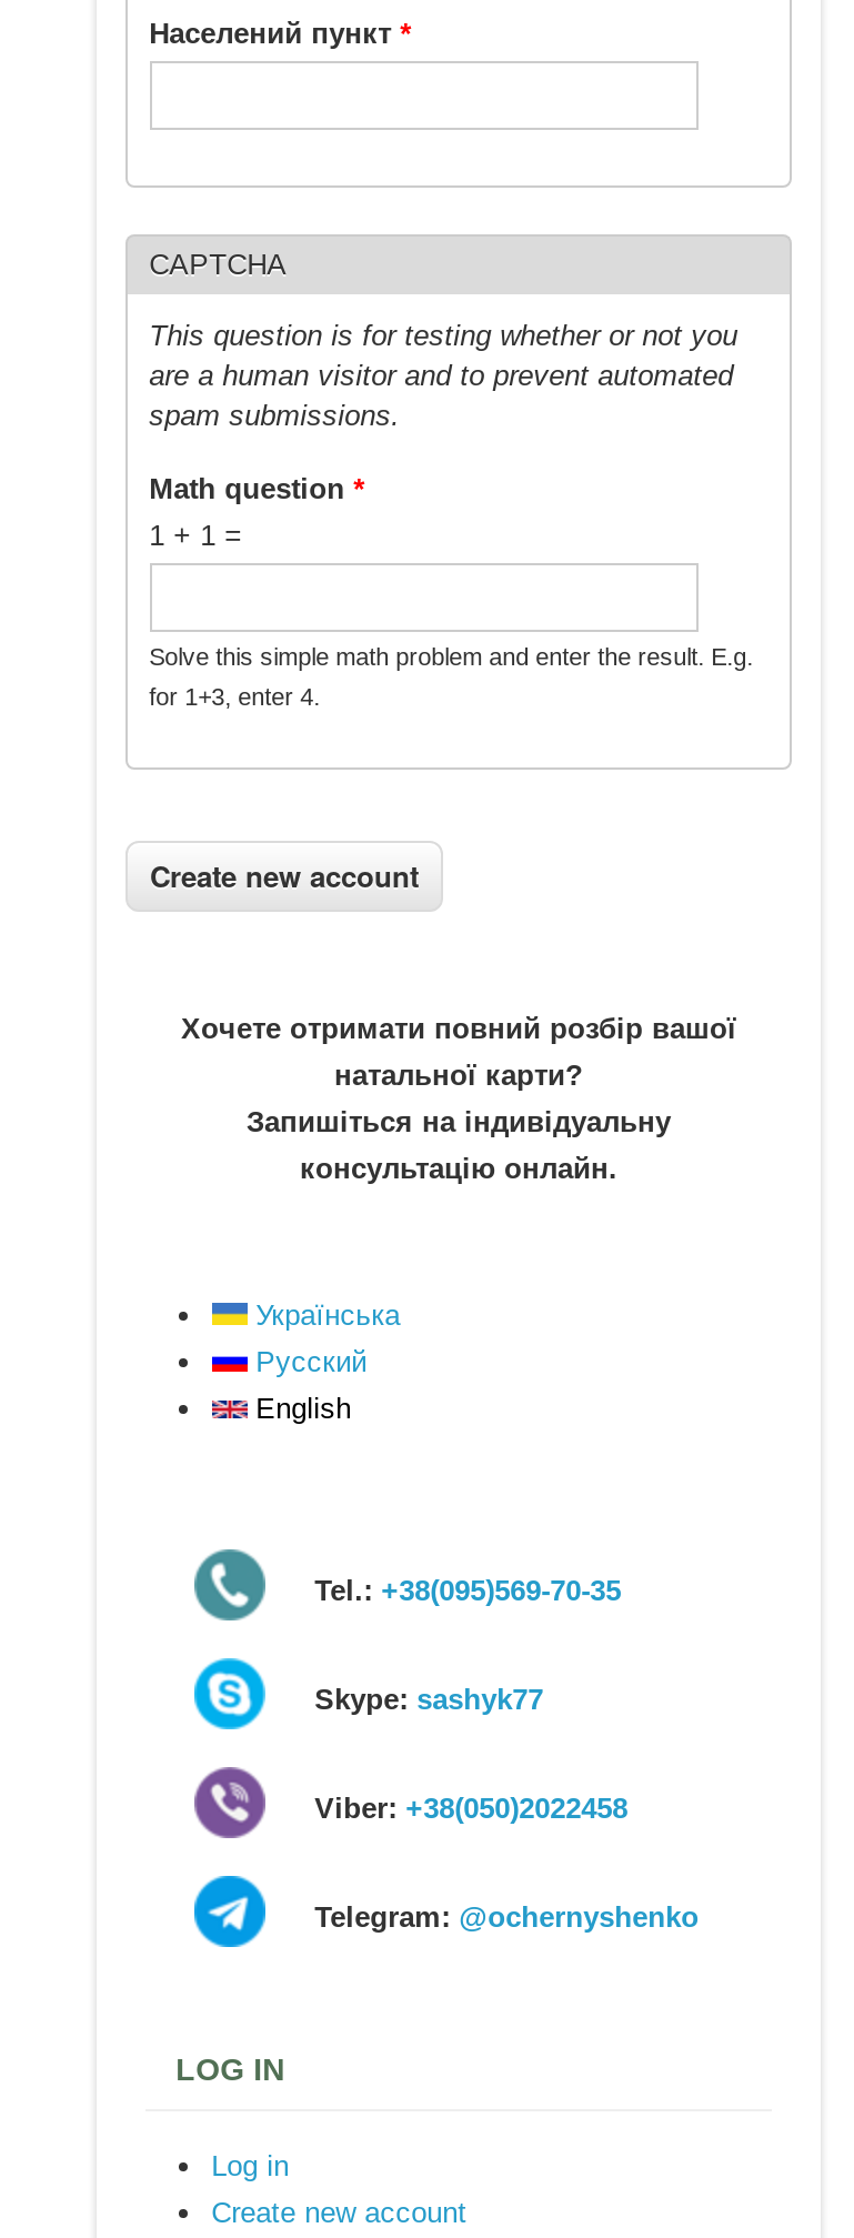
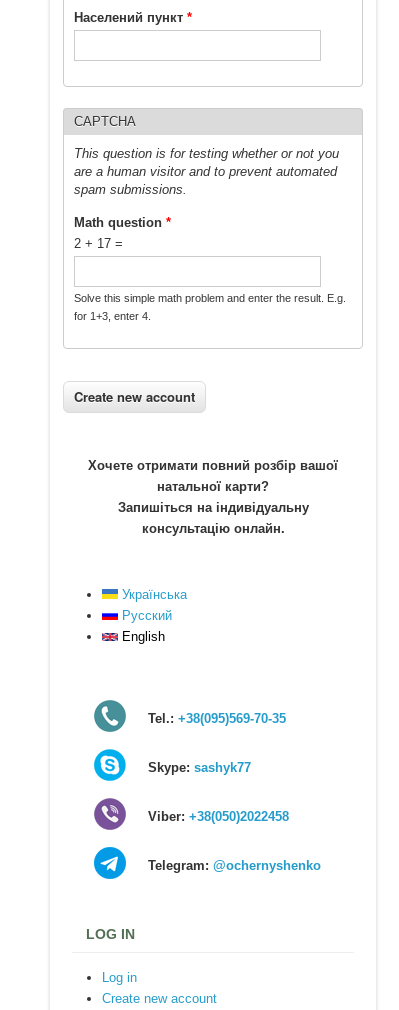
[149,519,242,553] 1 + 1 = -> [74,236,123,251] 2 + 17 =

